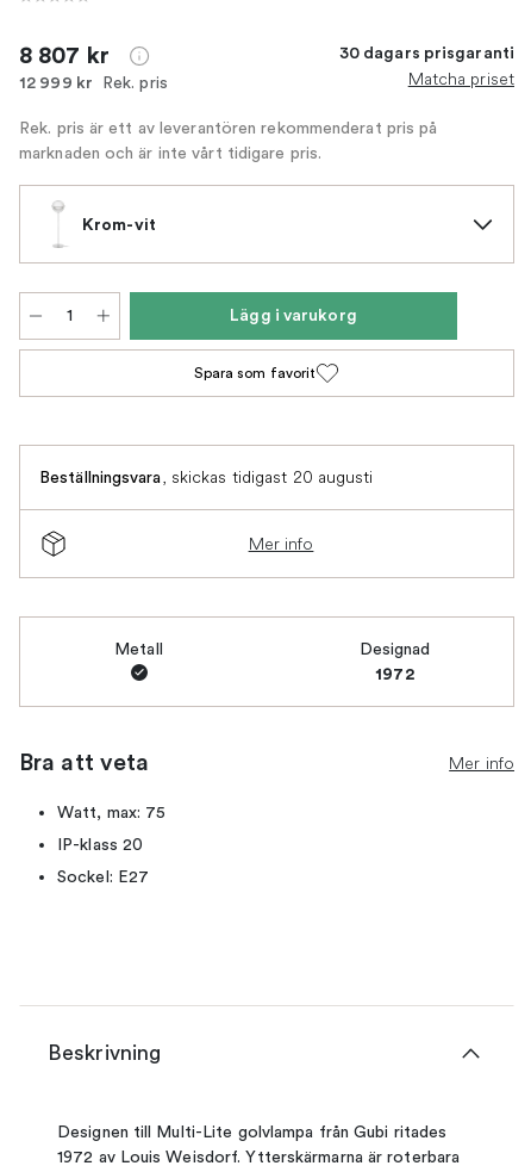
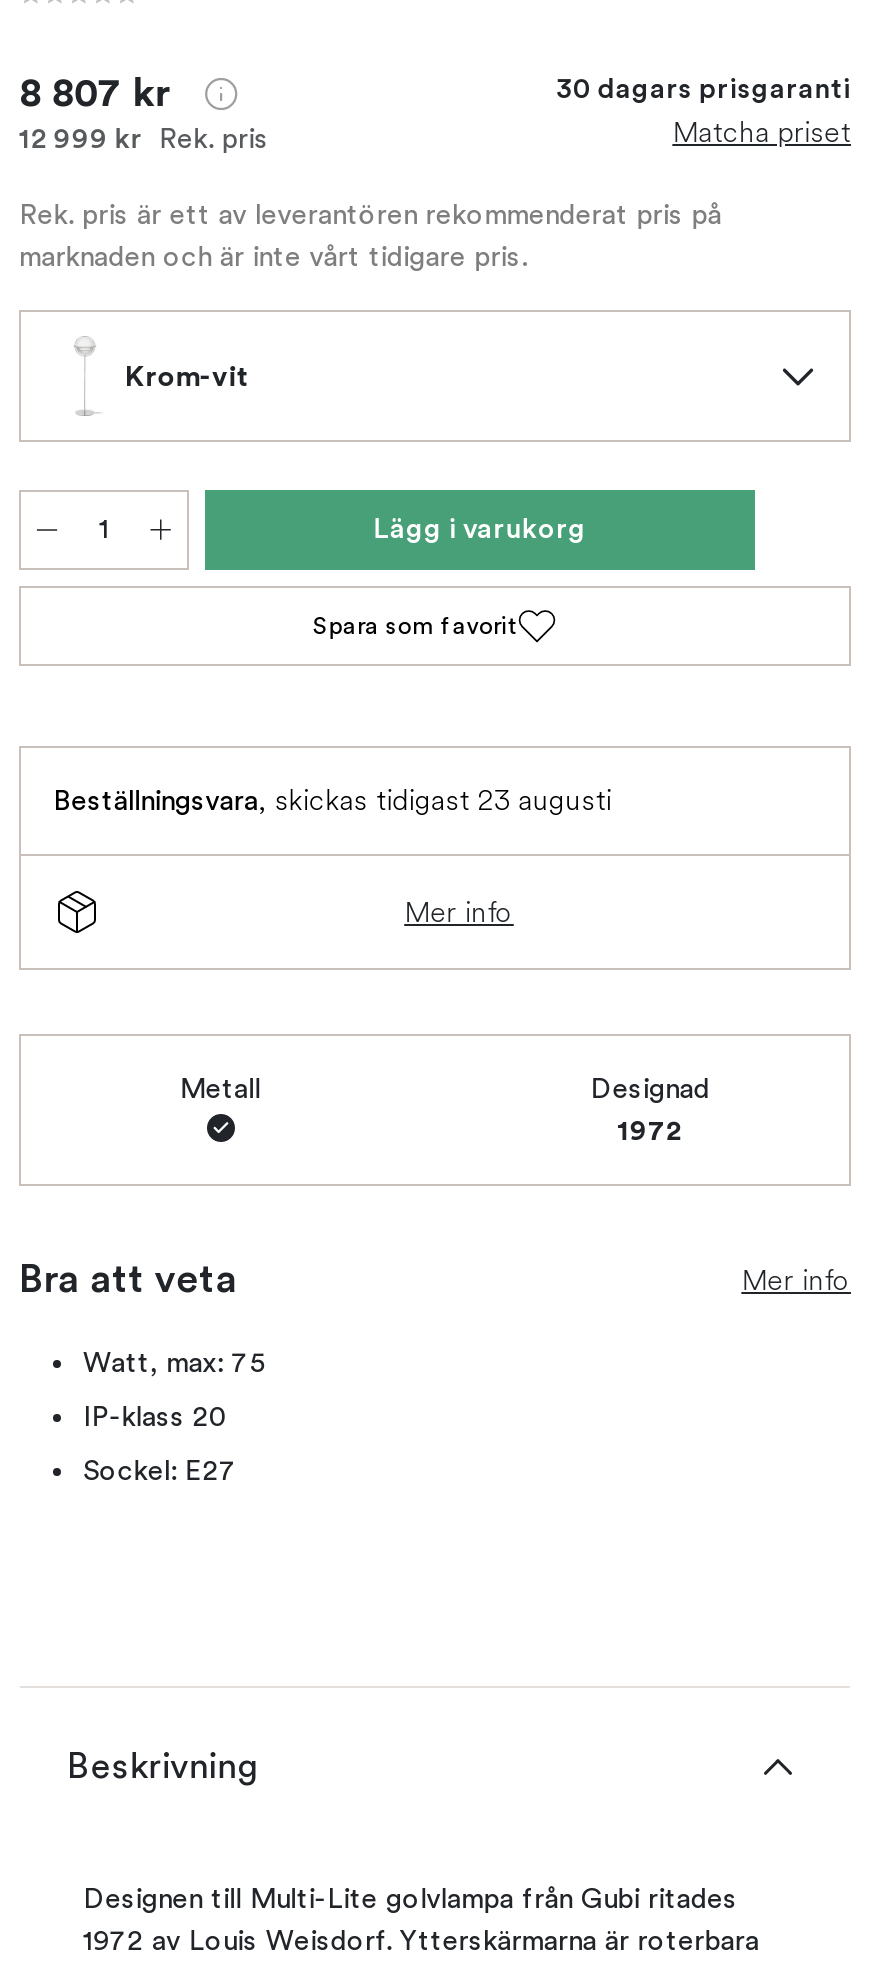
[39,466,373,488] Beställningsvara, skickas tidigast 20 augusti -> [53,782,612,818] Beställningsvara, skickas tidigast 23 augusti

